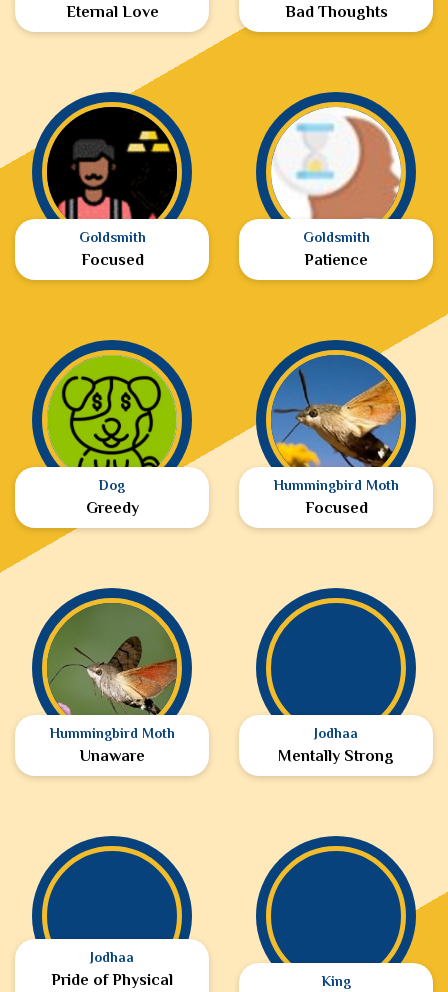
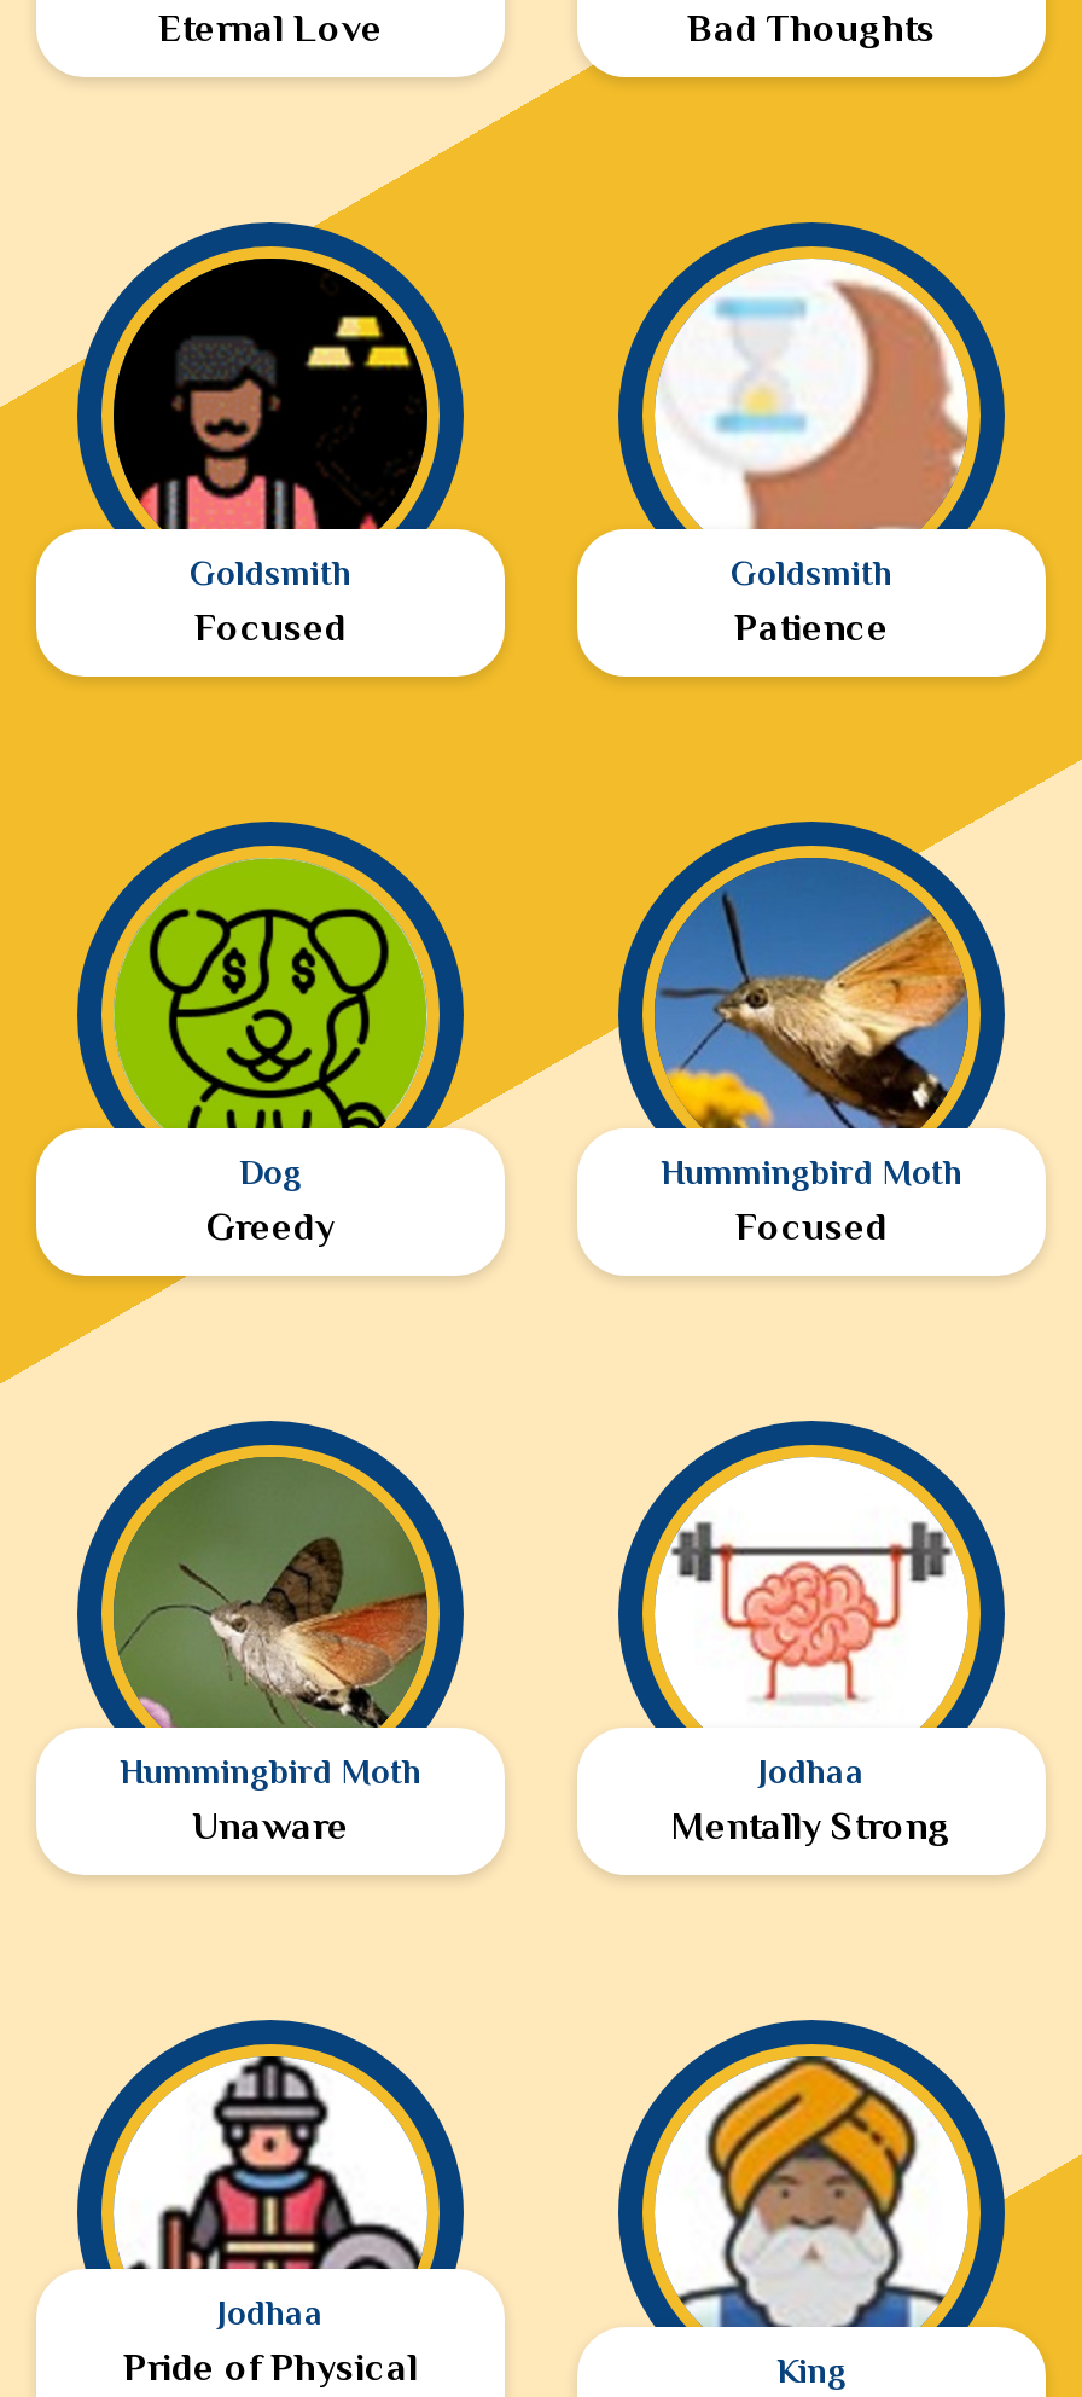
[270,602,402,716] [image] -> [652,1455,971,1728] [image]
[46,850,178,940] [image] -> [111,2054,430,2271] [image]
[270,851,402,964] [image] -> [652,2056,971,2327] [image]

